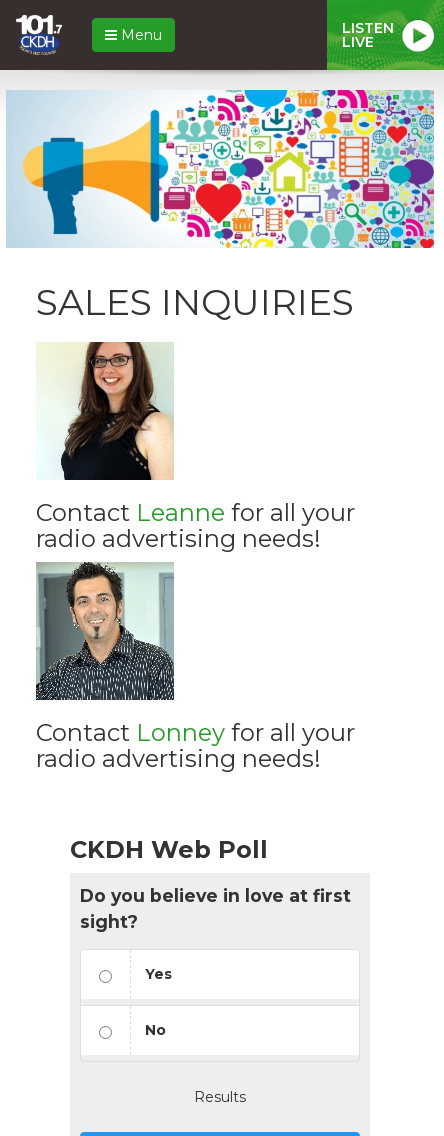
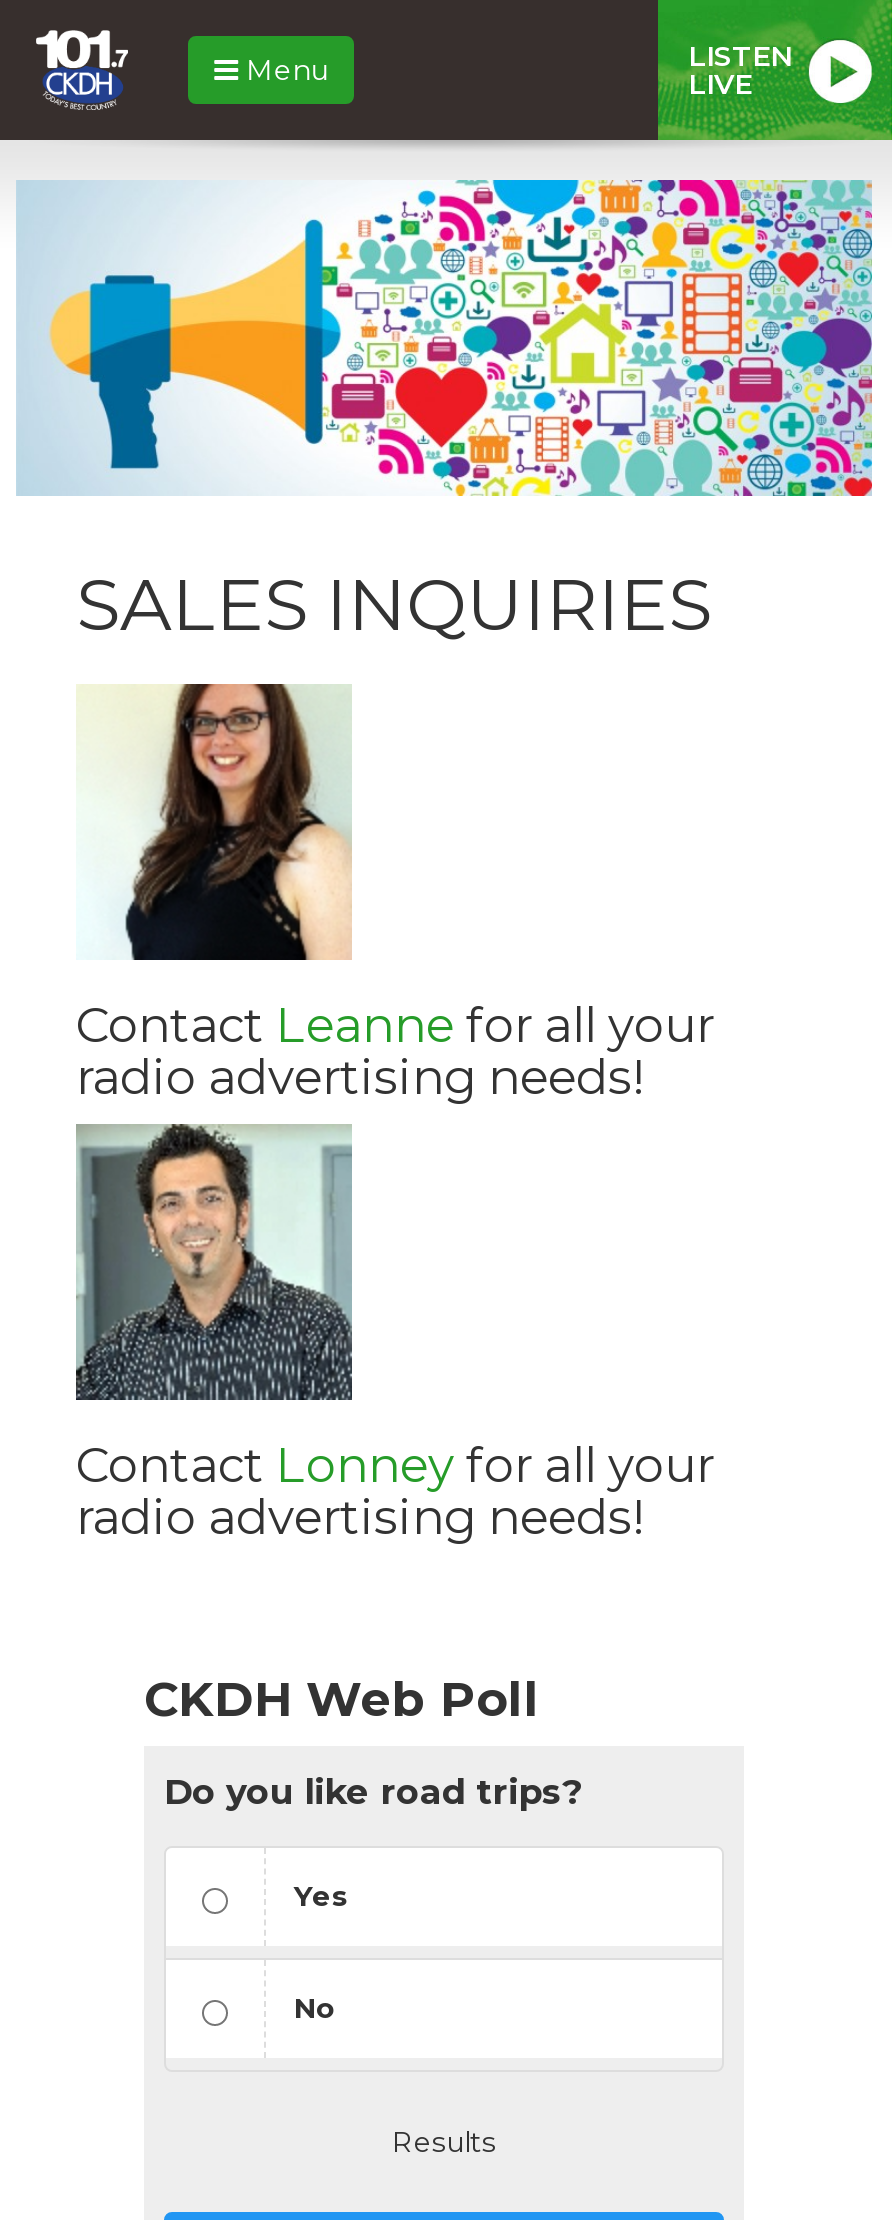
[80,885,351,932] Do you believe in love at first | sight? -> [164,1771,582,1813] Do you like road trips?

